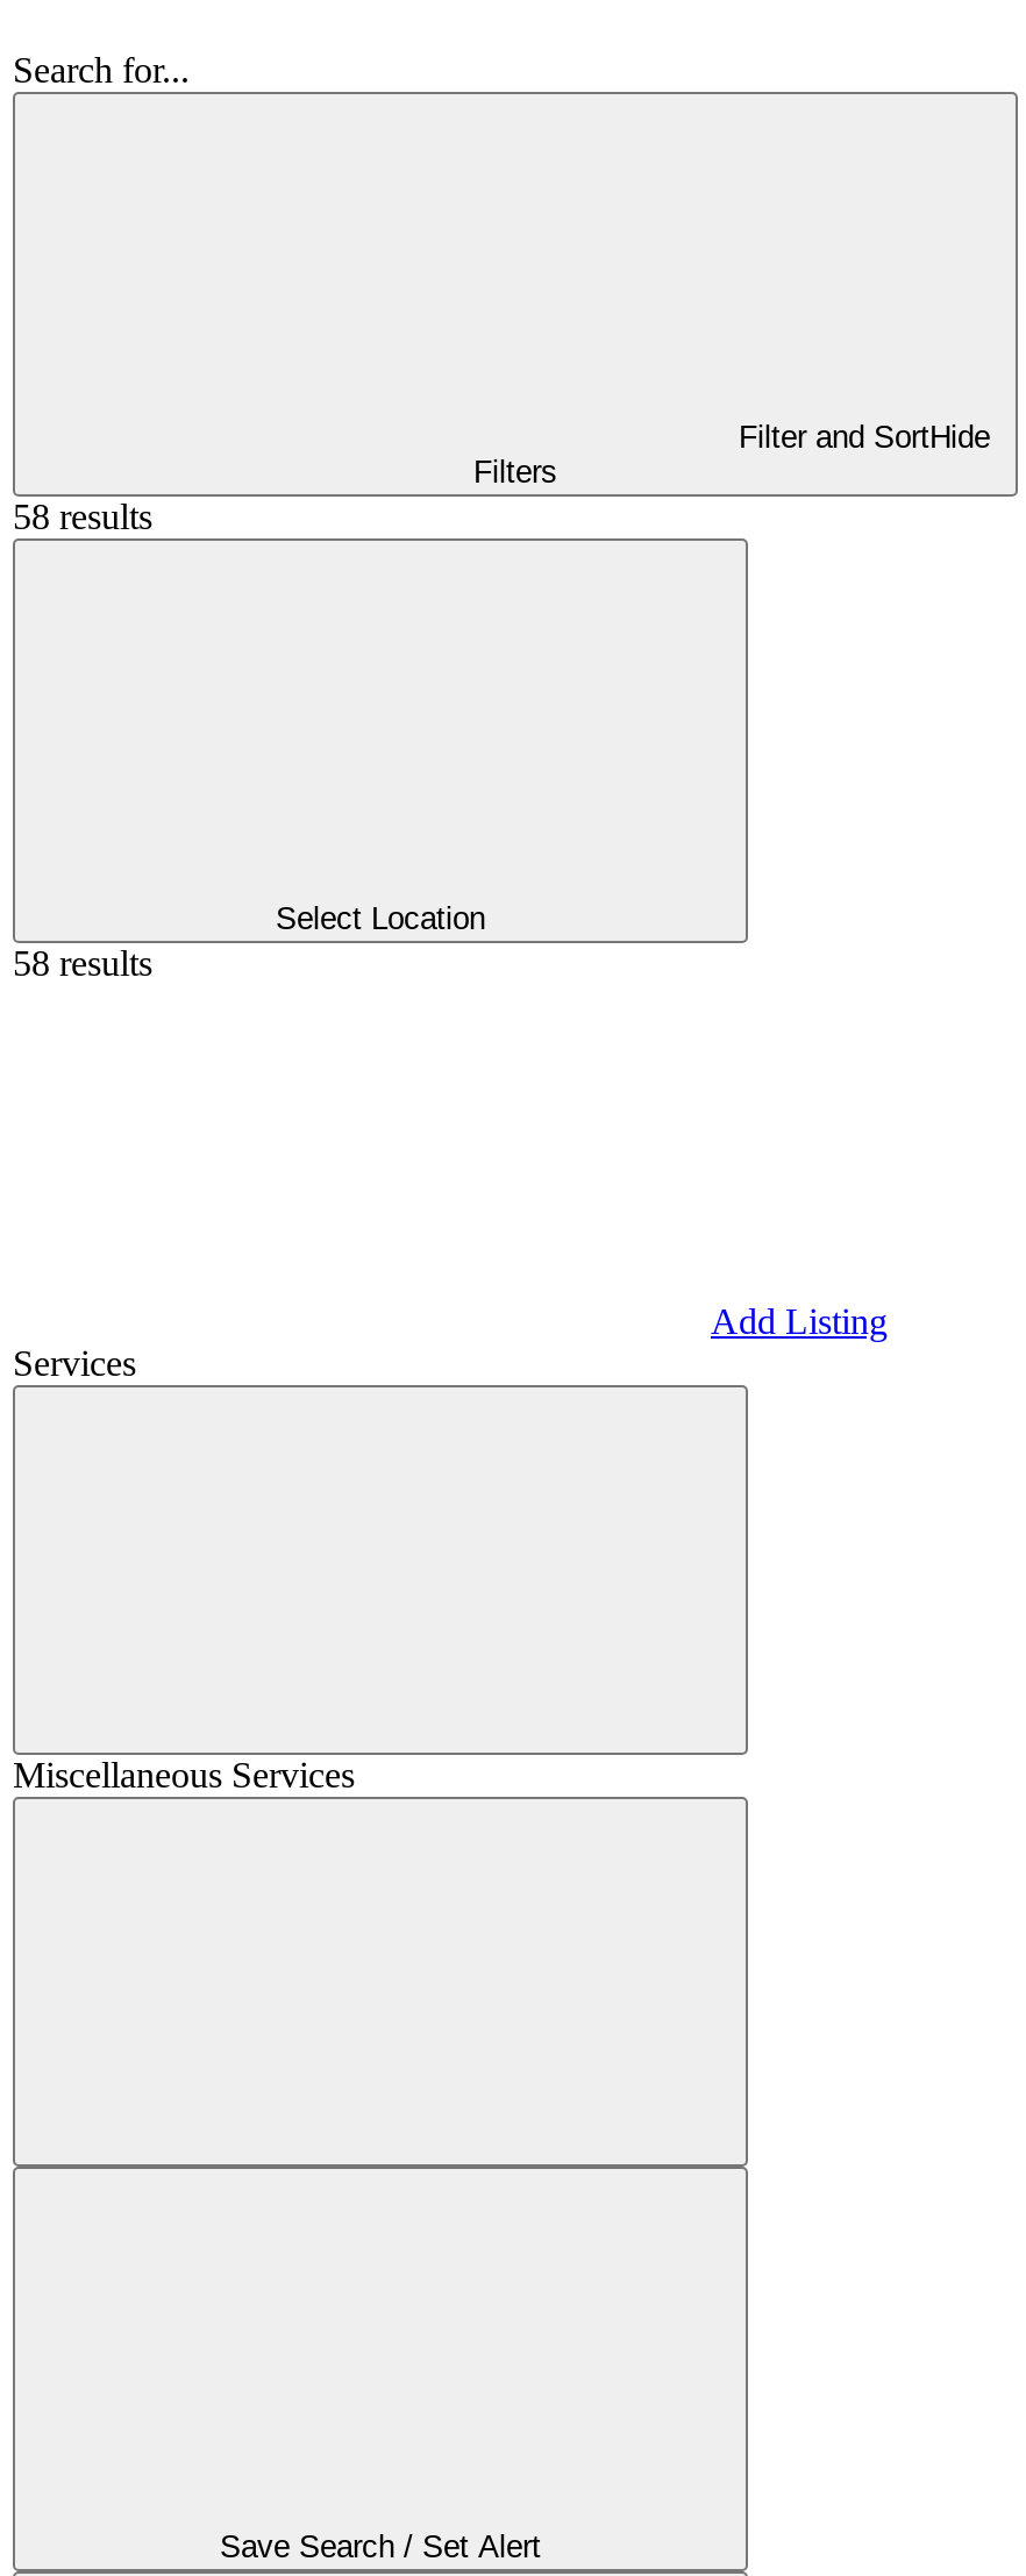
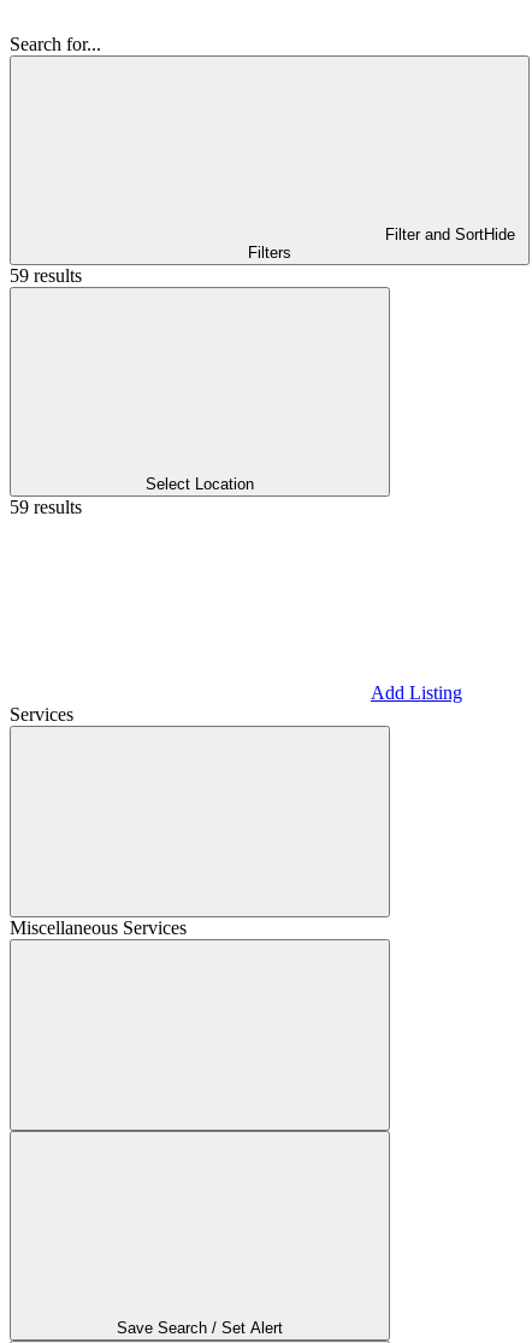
[13,497,152,536] 58 results -> [10,265,82,286] 59 results
[13,943,152,983] 58 results -> [10,497,82,517] 59 results

